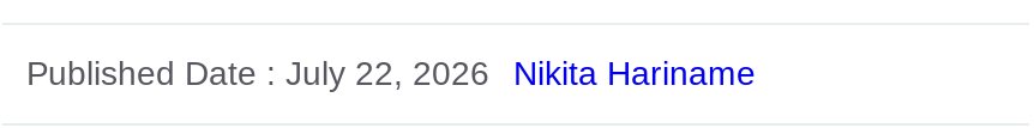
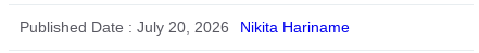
[26,54,489,92] Published Date : July 22, 2026 -> [20,19,229,36] Published Date : July 20, 2026

